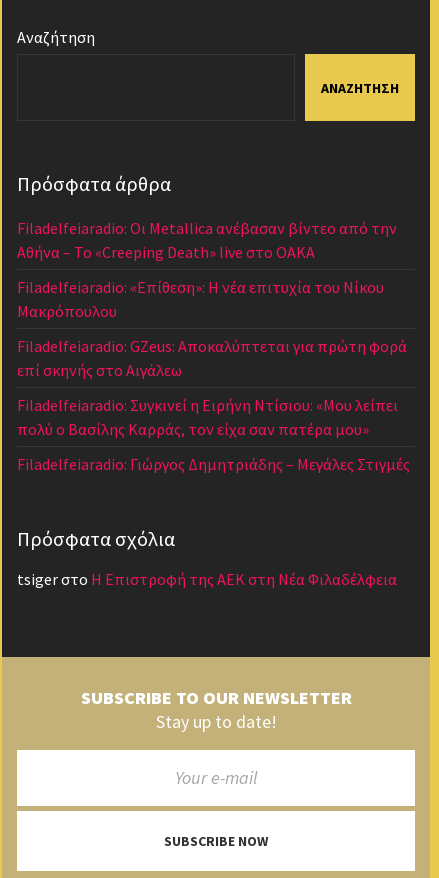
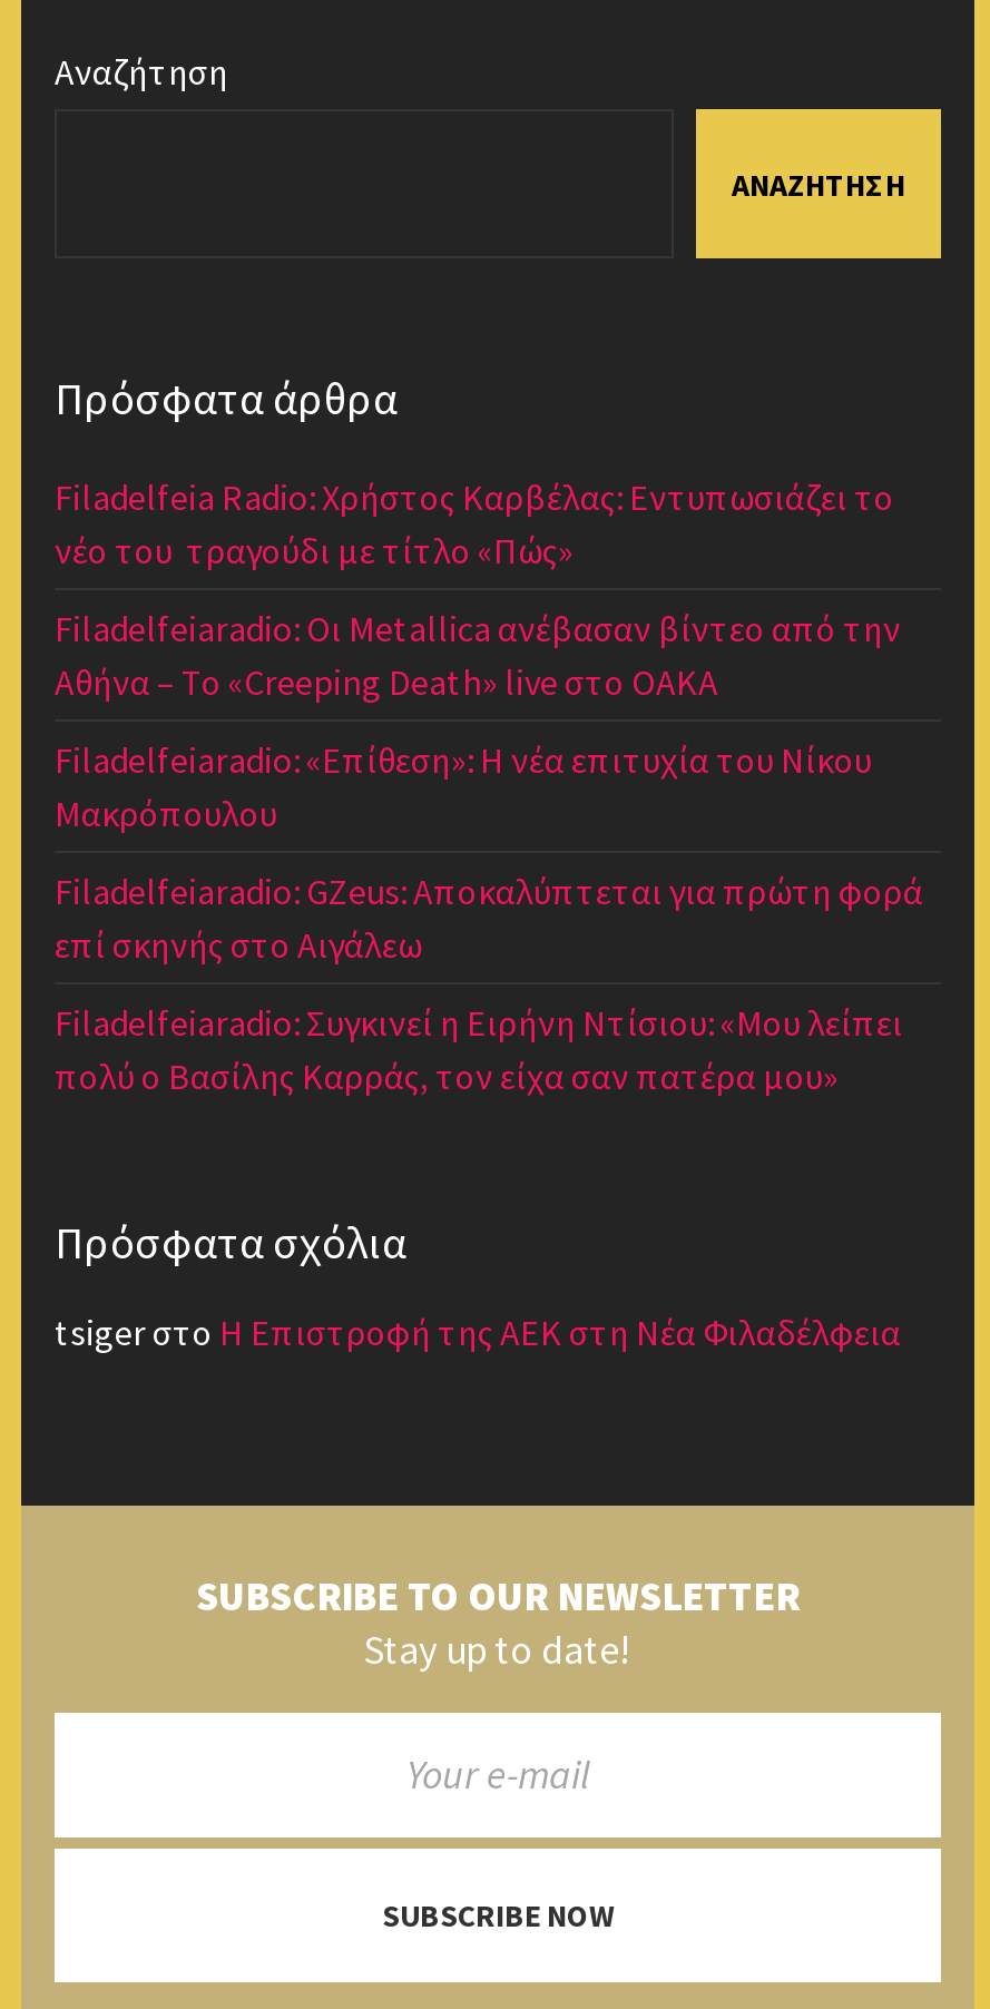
none -> [55,474,894,572] Filadelfeia Radio: Χρήστος Καρβέλας: Εντυπωσιάζει το | νέο του τραγούδι με τίτλο «Πώς»
moved [17,218,398,439] -> [55,605,903,1098]: Filadelfeiaradio: Οι Metallica ανέβασαν βίντεο από την | Αθήνα – Το «Creeping Death» live στο ΟΑΚΑ | Filadelfeiaradio: «Επίθεση»: Η νέα επιτυχία του Νίκου | Μακρόπουλου | επί σκηνής στο Αιγάλεω | Filadelfeiaradio: Συγκινεί η Ειρήνη Ντίσιου: «Μου λείπει | πολύ ο Βασίλης Καρράς, τον είχα σαν πατέρα μου»
[17,454,410,474] Filadelfeiaradio: Γιώργος Δημητριάδης – Μεγάλες Στιγμές -> none

